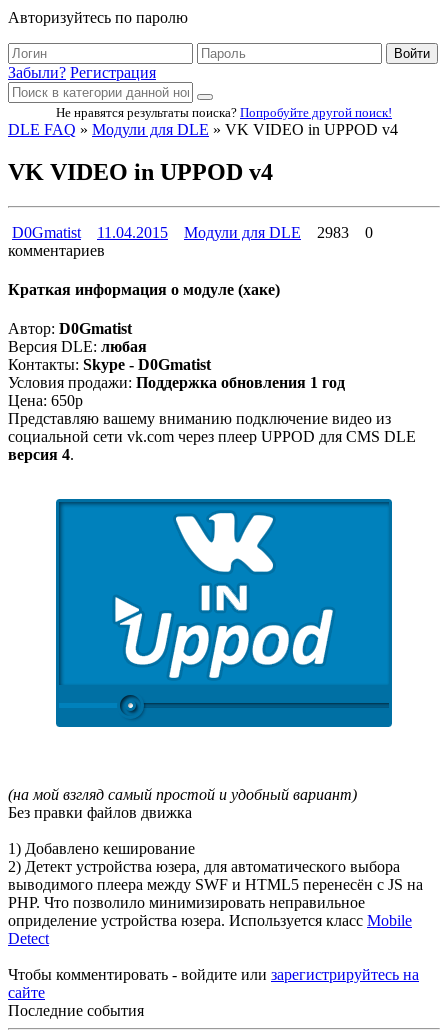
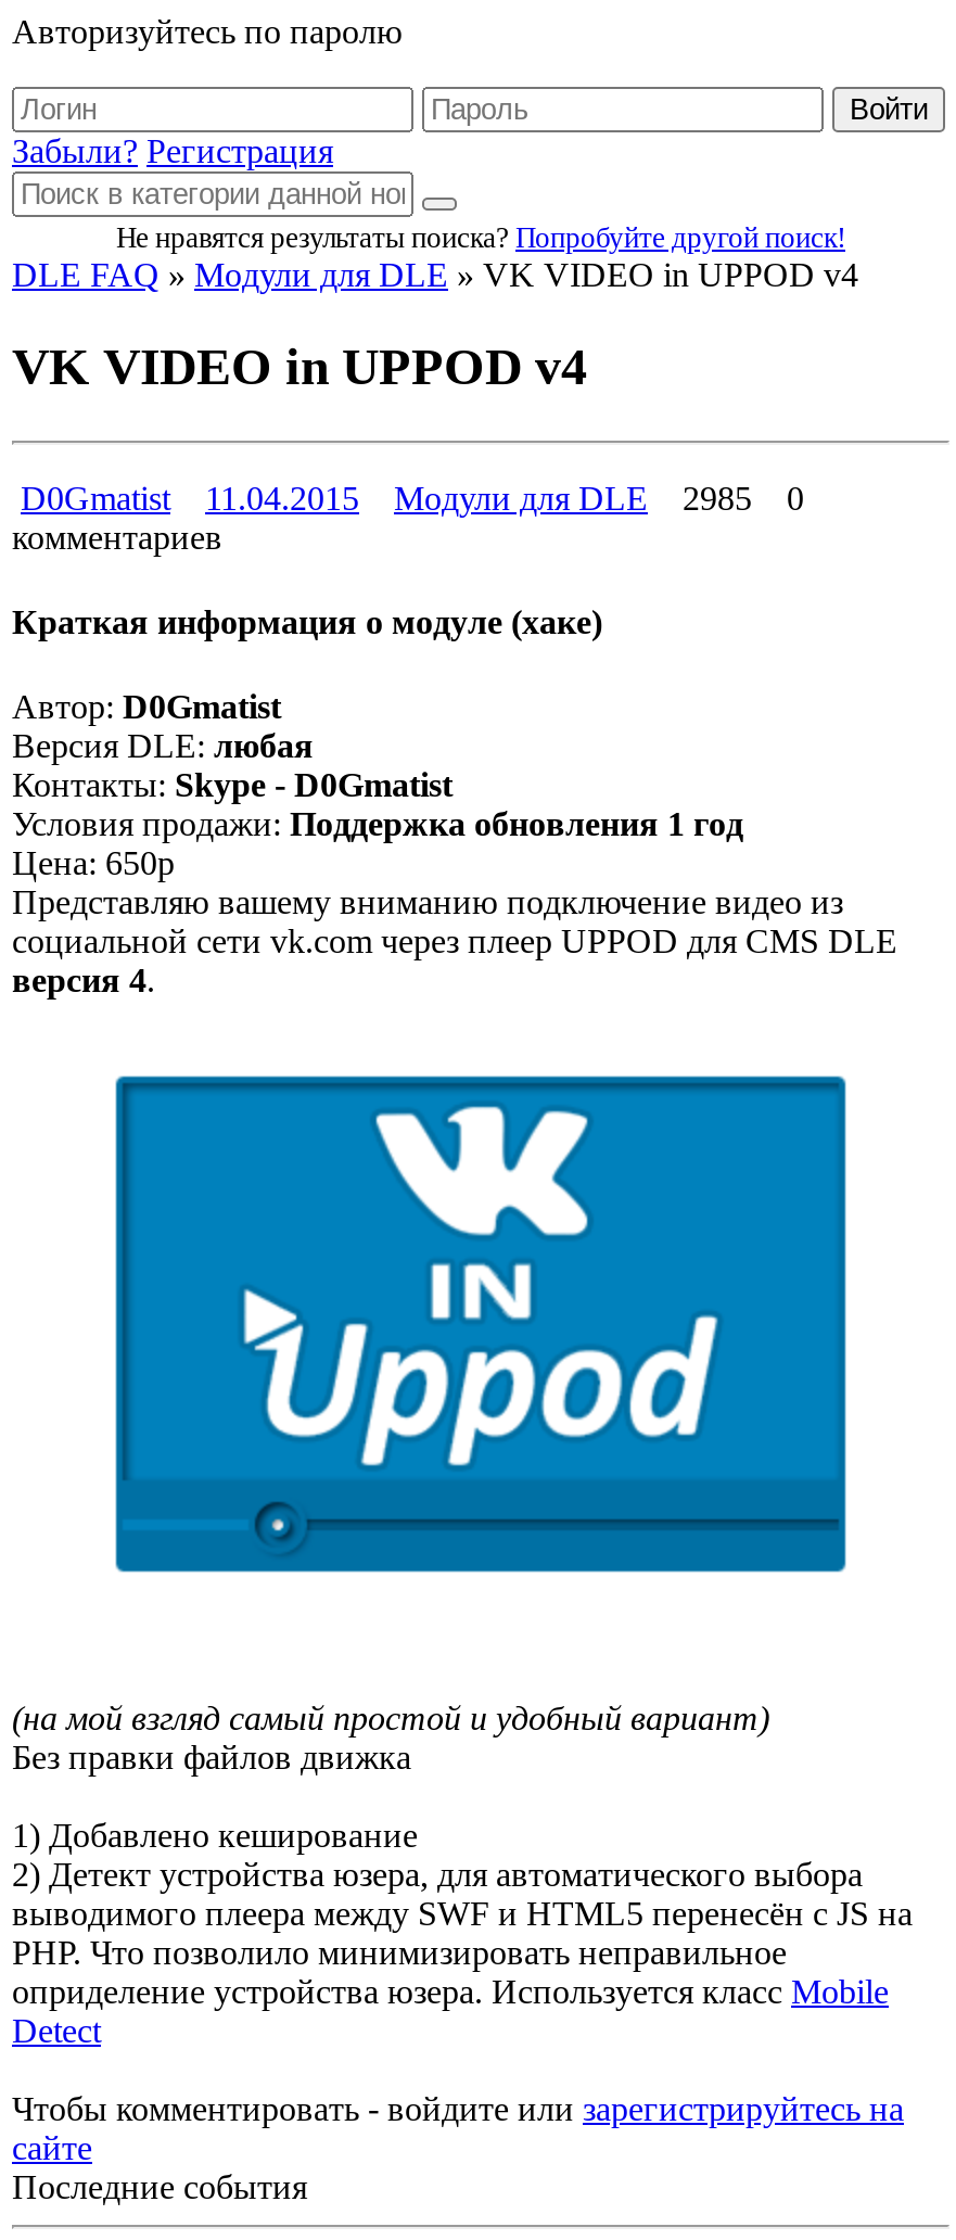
[313,224,373,241] 2983 0 -> [674,479,804,516] 2985 0

